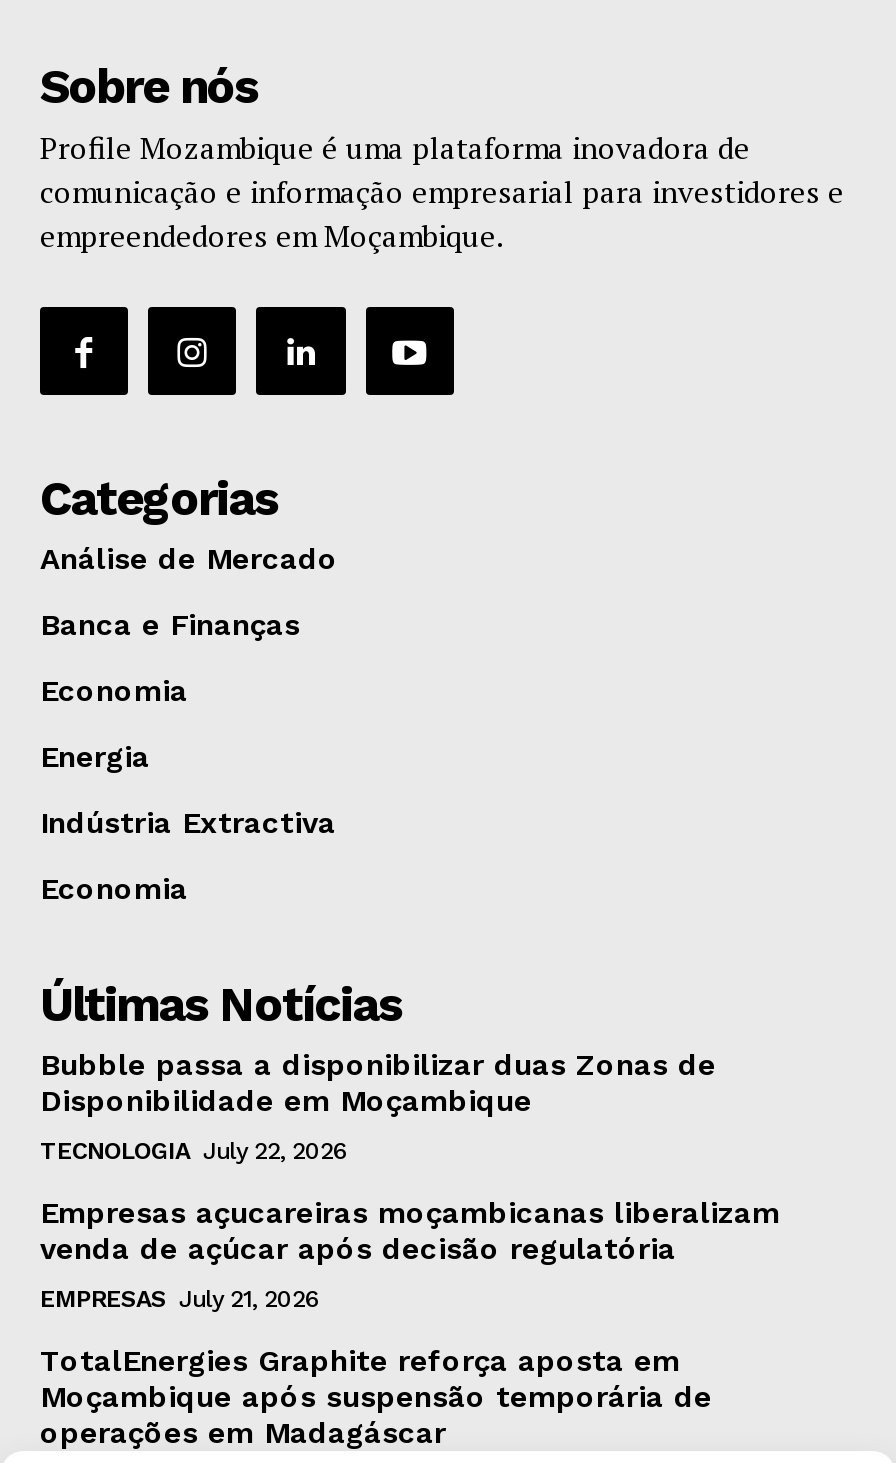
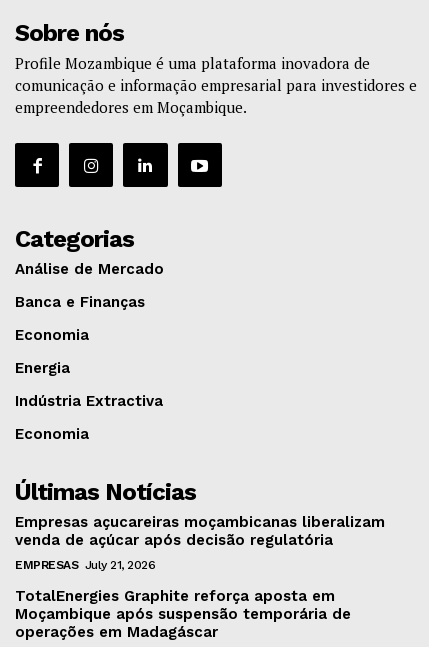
[40,1048,716,1166] Bubble passa a disponibilizar duas Zonas de | Disponibilidade em Moçambique | TECNOLOGIA July 22, 2026 -> none

